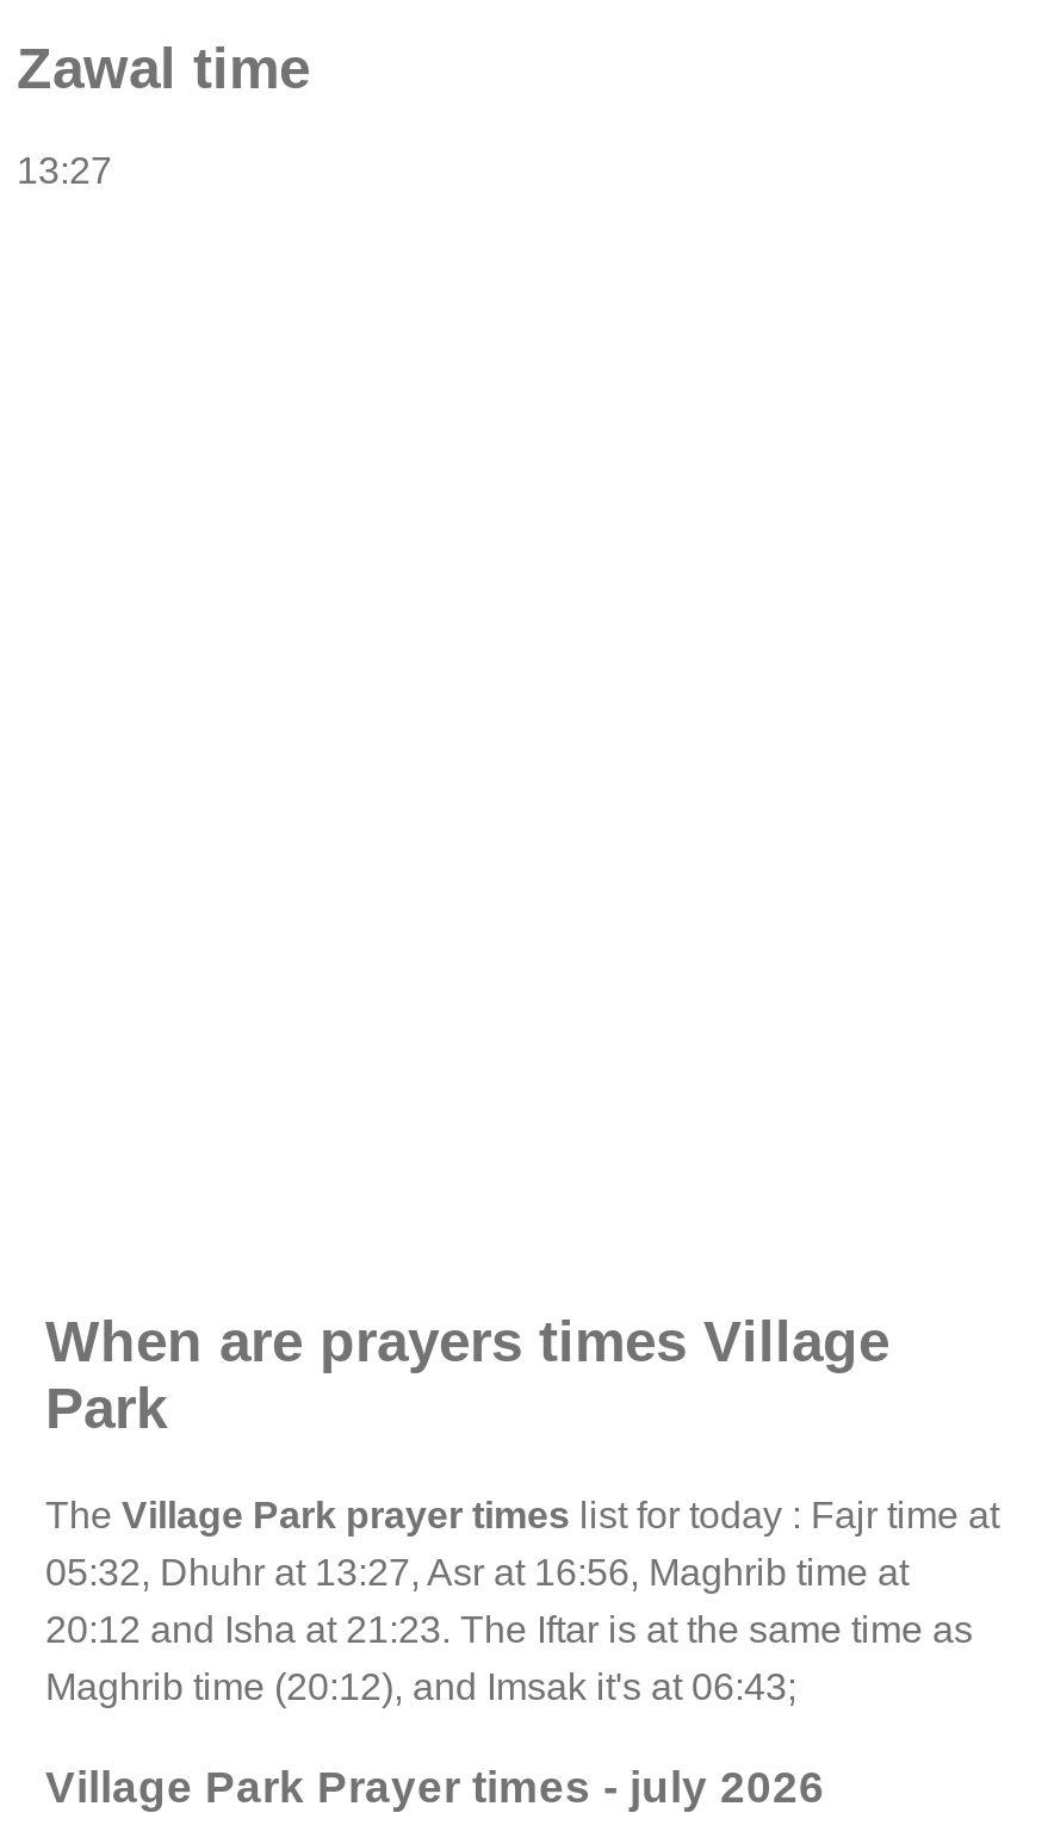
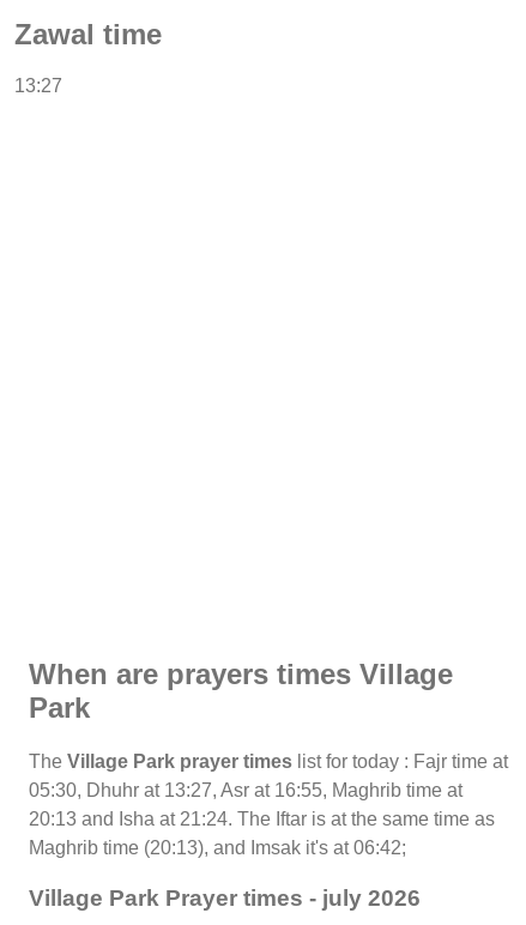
[45,1553,909,1594] 05:32, Dhuhr at 13:27, Asr at 16:56, Maghrib time at -> [29,781,462,801] 05:30, Dhuhr at 13:27, Asr at 16:55, Maghrib time at
[45,1610,973,1651] 20:12 and Isha at 21:23. The Iftar is at the same time as -> [29,809,495,830] 20:13 and Isha at 21:24. The Iftar is at the same time as
[45,1668,796,1708] Maghrib time (20:12), and Imsak it's at 06:43; -> [29,838,406,859] Maghrib time (20:13), and Imsak it's at 06:42;

